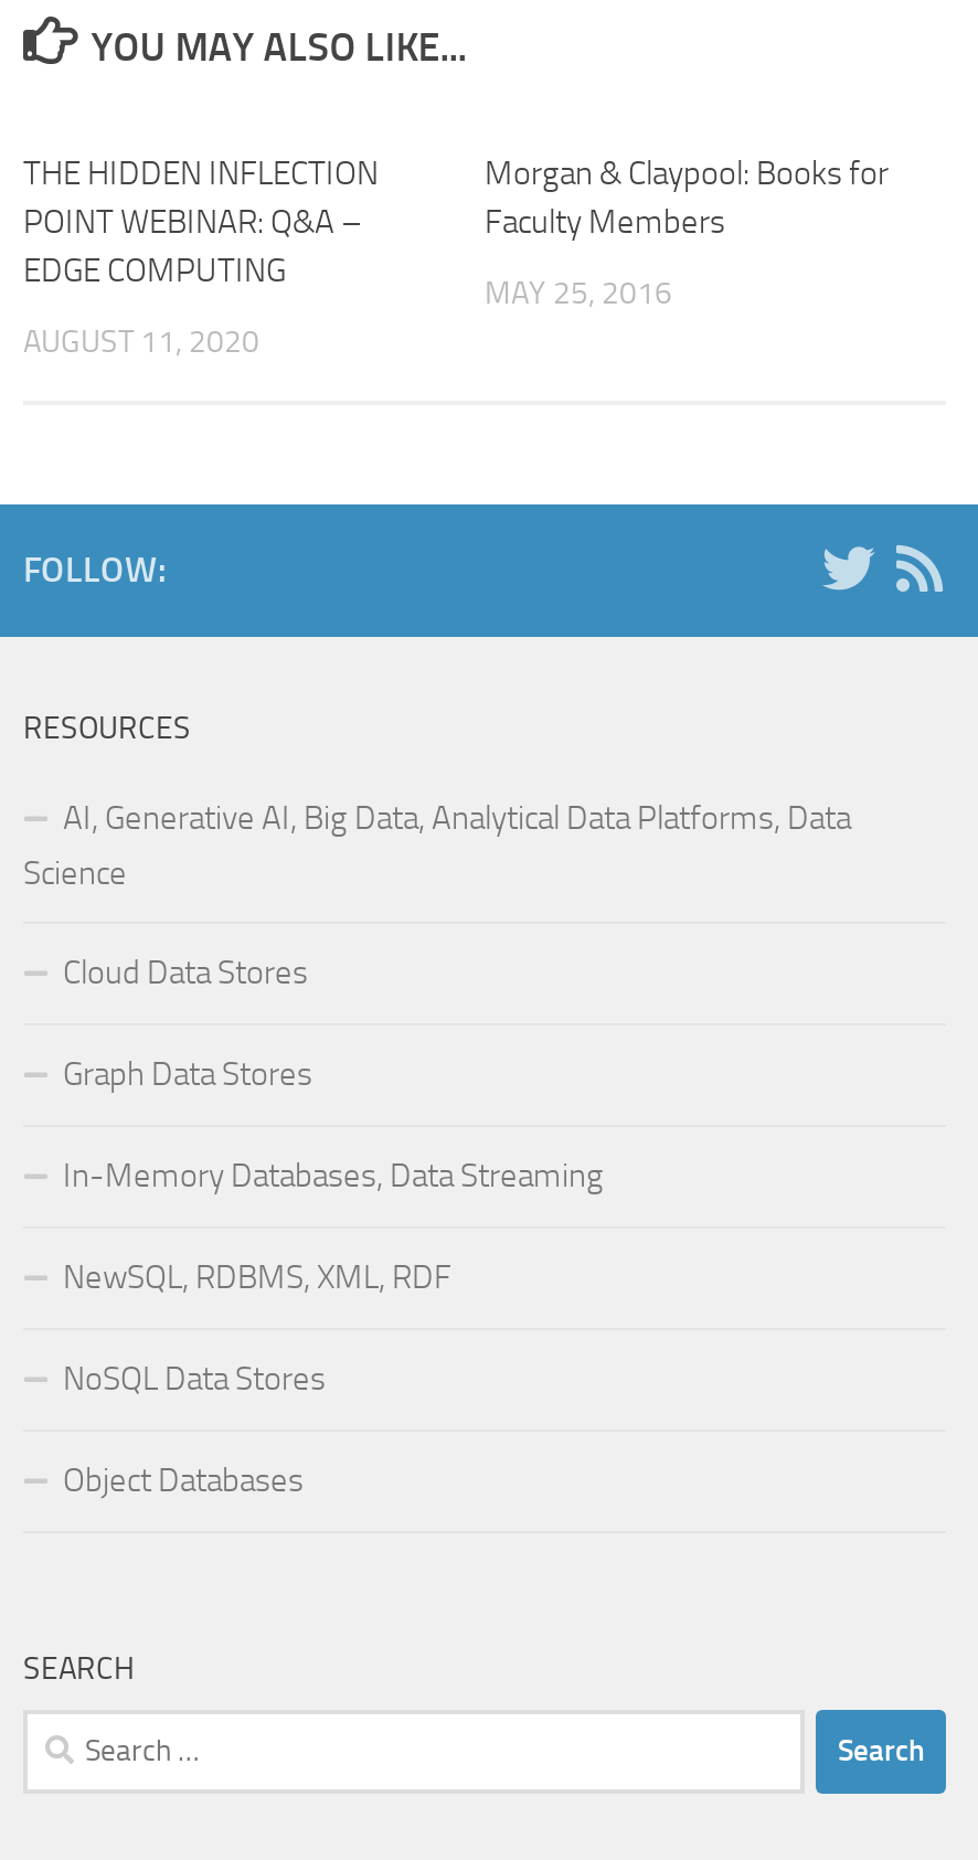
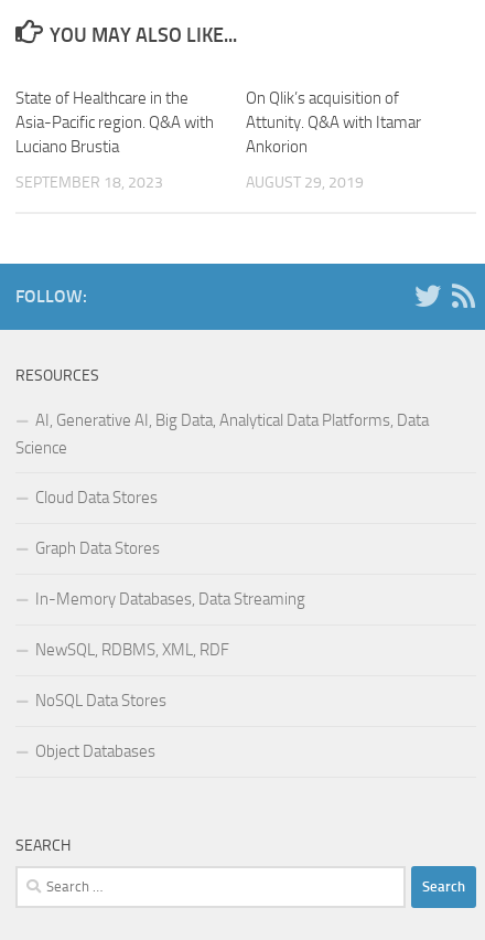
[23,152,379,289] THE HIDDEN INFLECTION | POINT WEBINAR: Q&A – | EDGE COMPUTING -> [15,88,214,156] State of Healthcare in the | Asia-Pacific region. Q&A with | Luciano Brustia
[485,152,889,241] Morgan & Claypool: Books for | Faculty Members -> [246,88,421,156] On Qlik’s acquisition of | Attunity. Q&A with Itamar | Ankorion
[485,274,672,311] MAY 25, 2016 -> [246,173,364,191] AUGUST 29, 2019
[23,322,259,360] AUGUST 11, 2020 -> [15,173,163,191] SEPTEMBER 18, 2023

